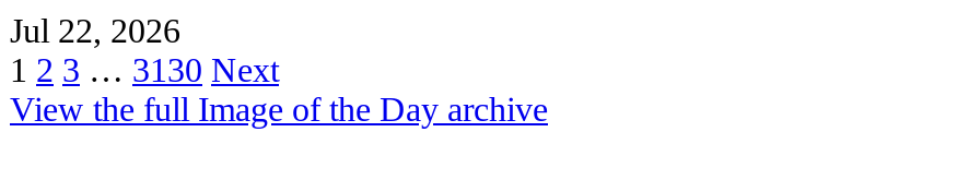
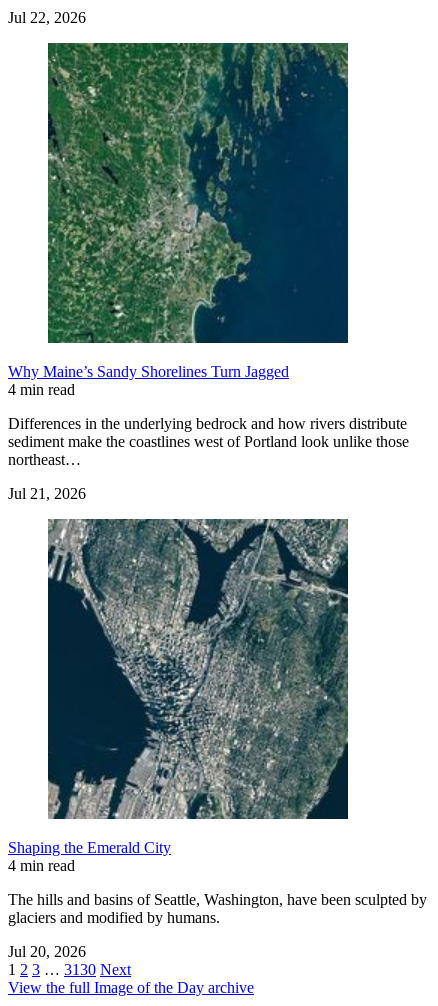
none -> [8,42,409,502] [image] | Why Maine’s Sandy Shorelines Turn Jagged | 4 min read | Differences in the underlying bedrock and how rivers distribute | sediment make the coastlines west of Portland look unlike those | northeast… | Jul 21, 2026
none -> [8,518,427,960] [image] | Shaping the Emerald City | 4 min read | The hills and basins of Seattle, Washington, have been sculpted by | glaciers and modified by humans. | Jul 20, 2026

